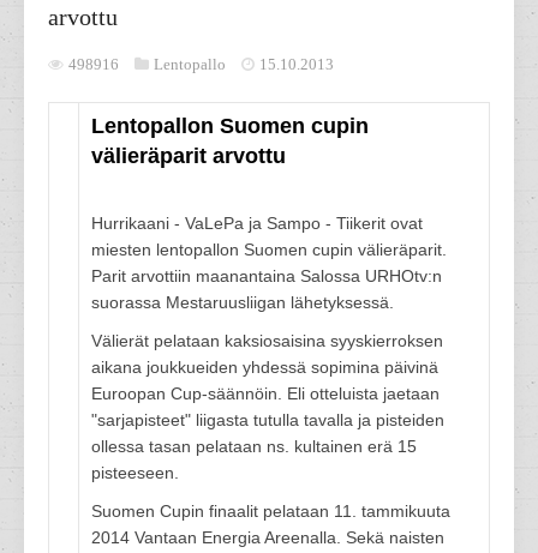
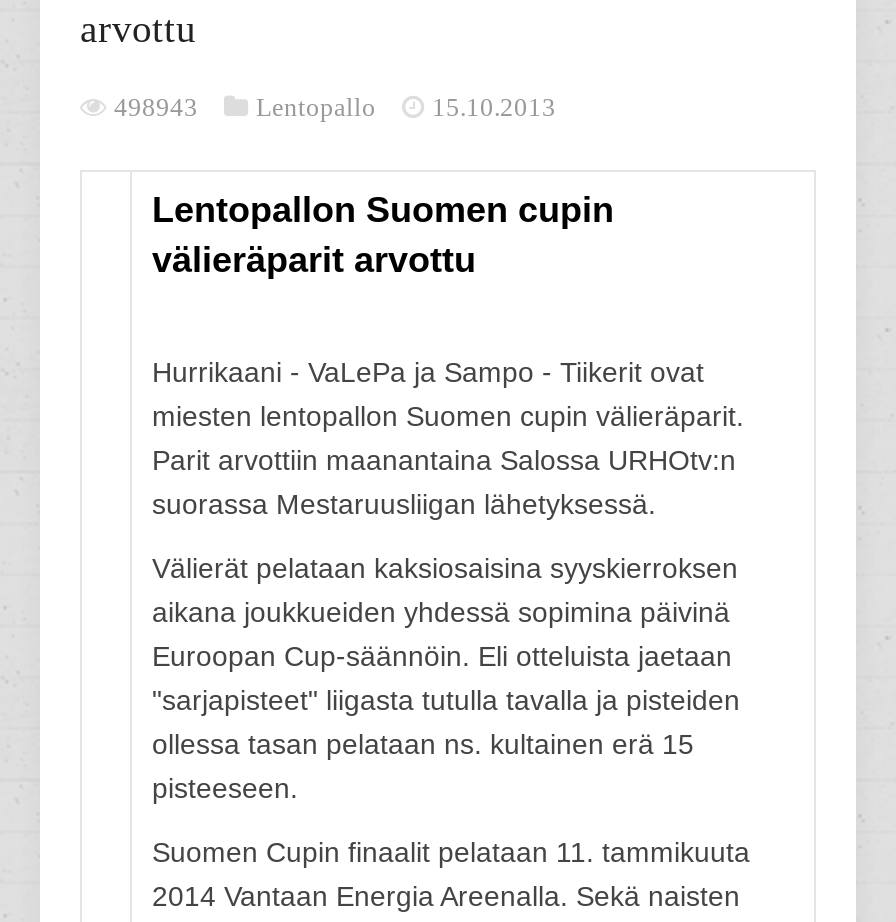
[68,55,334,73] 498916 Lentopallo 15.10.2013 -> [114,92,556,122] 498943 Lentopallo 15.10.2013

